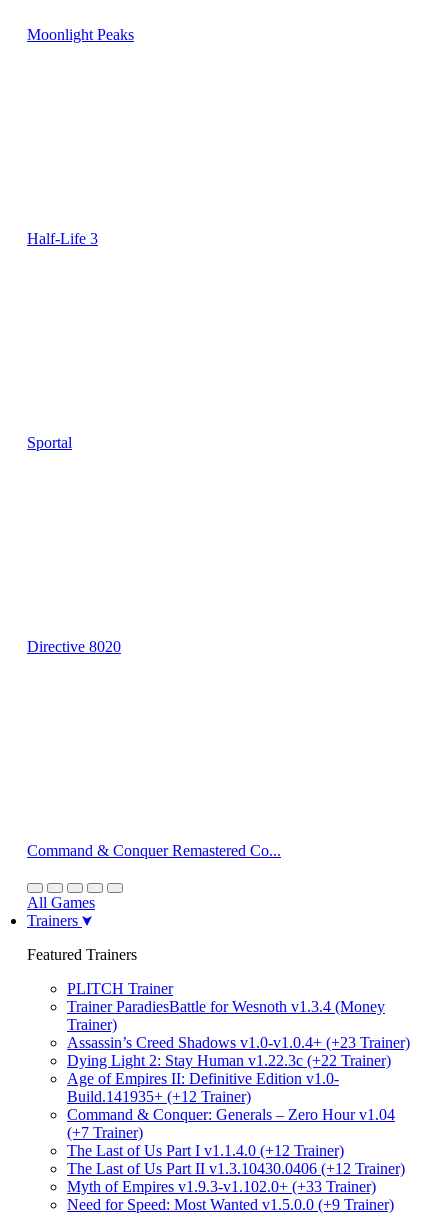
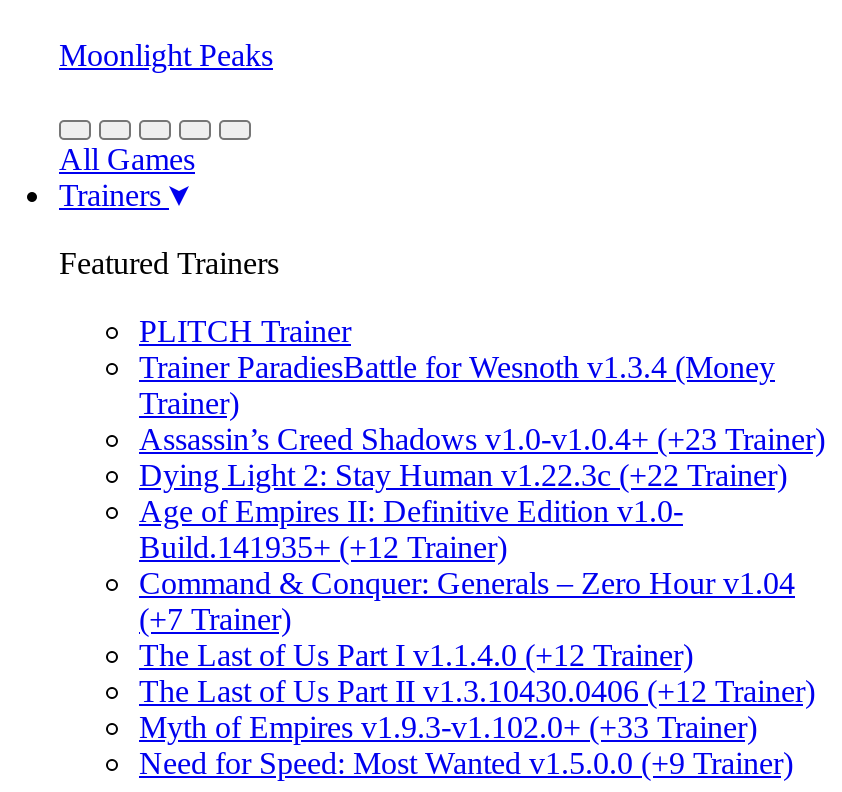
[27,230,98,247] Half-Life 3 -> none
[27,434,72,451] Sportal -> none
[27,638,121,655] Directive 8020 -> none
[27,842,281,859] Command & Conquer Remastered Co... -> none

